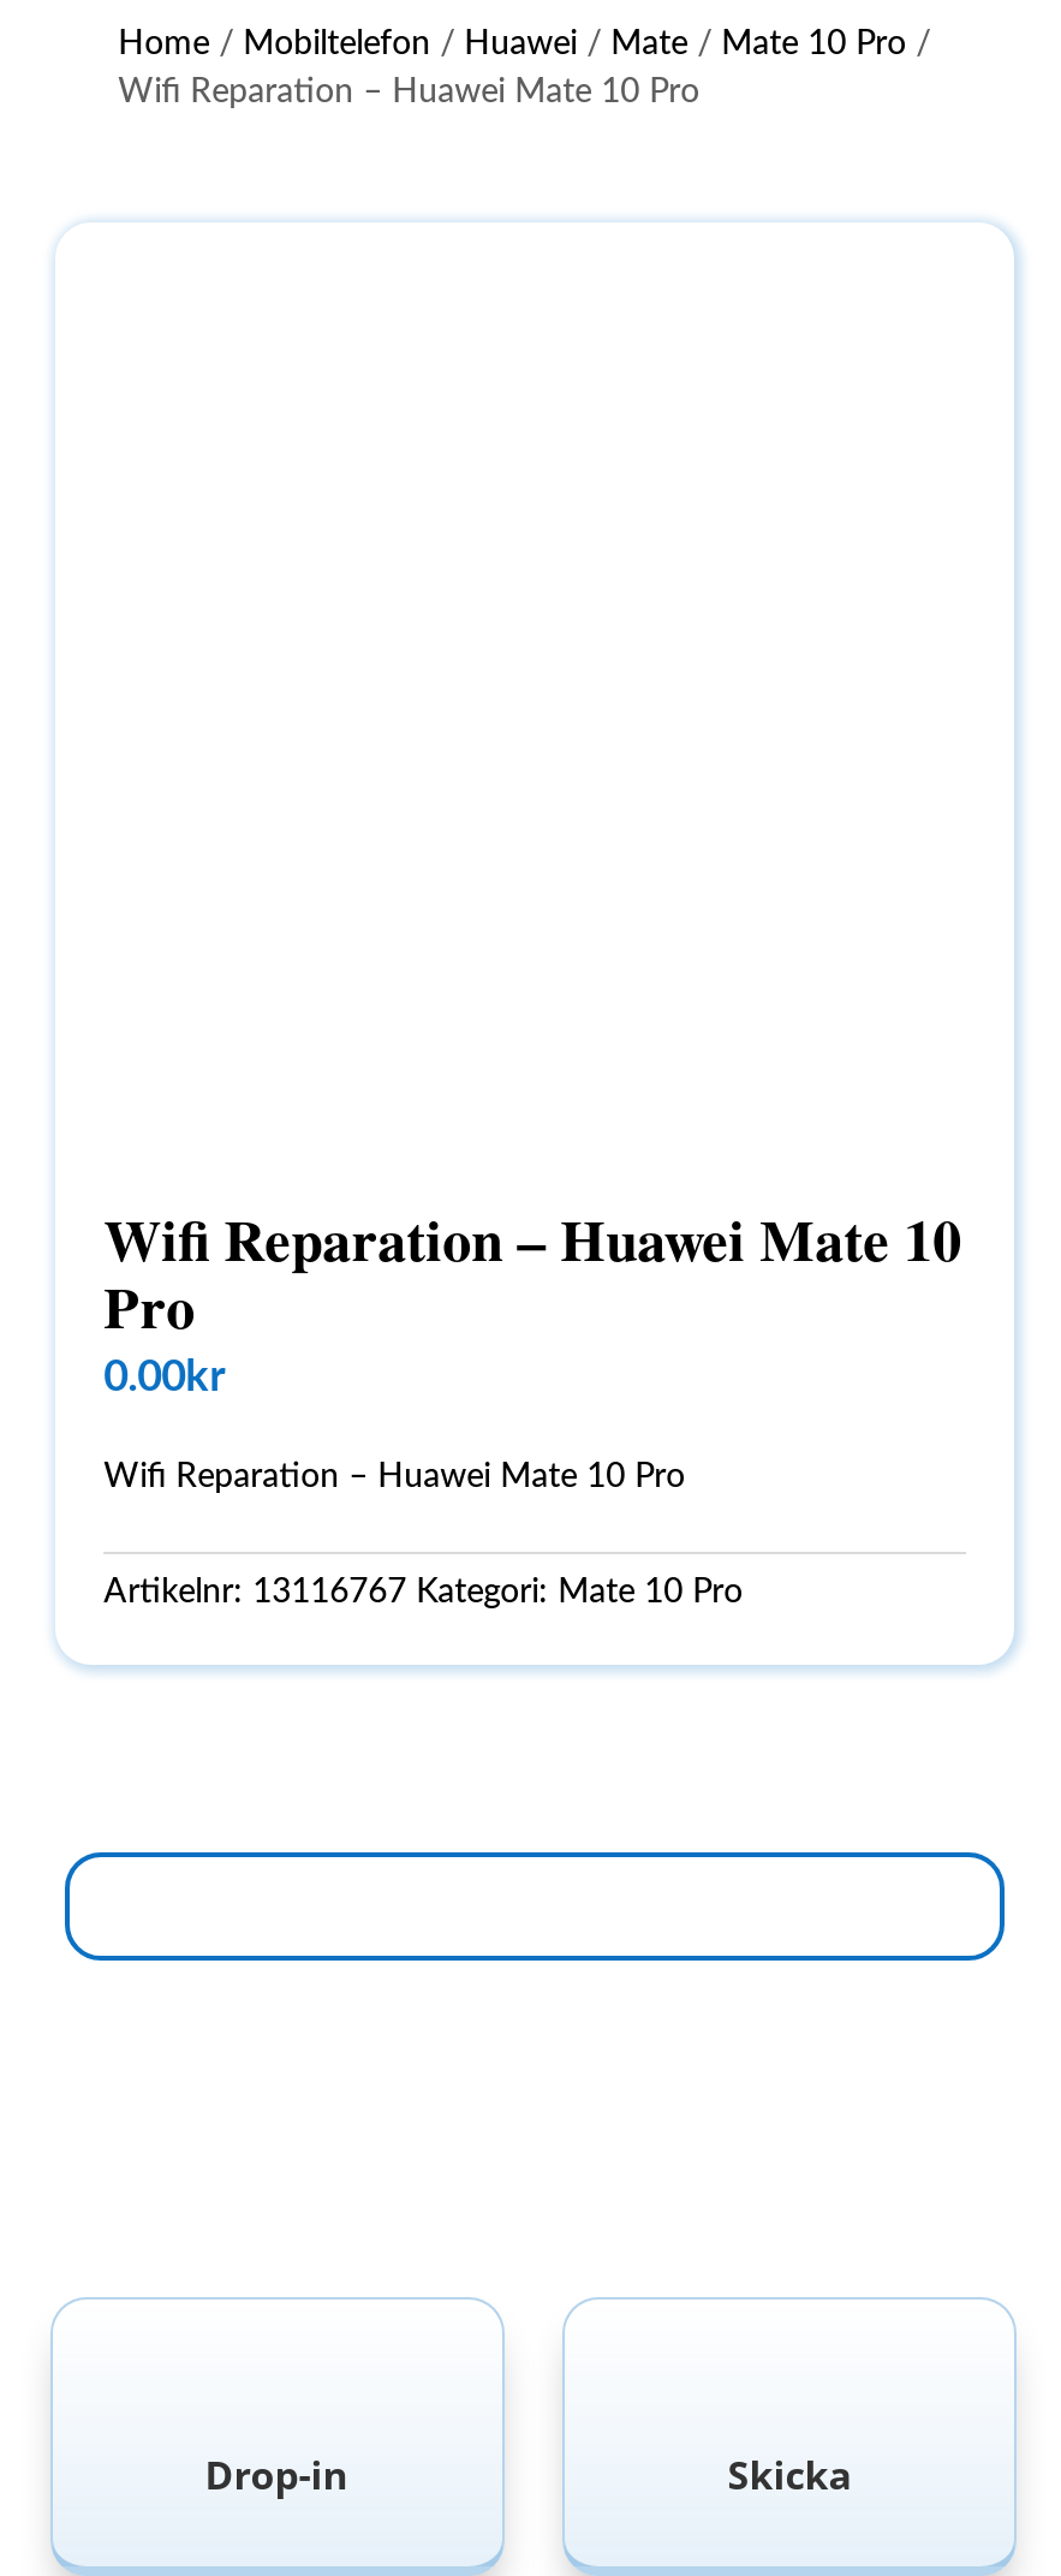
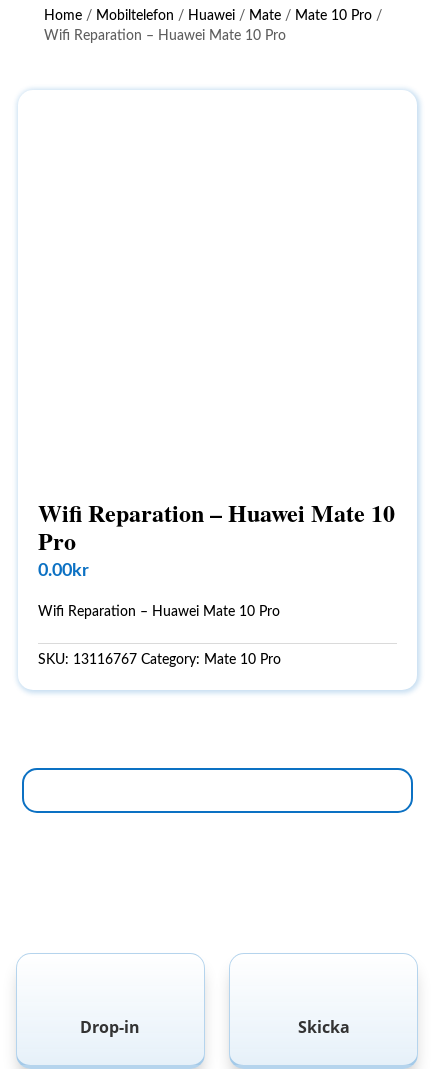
[104,1576,743,1609] Artikelnr: 13116767 Kategori: Mate 10 Pro -> [38,653,281,667] SKU: 13116767 Category: Mate 10 Pro

